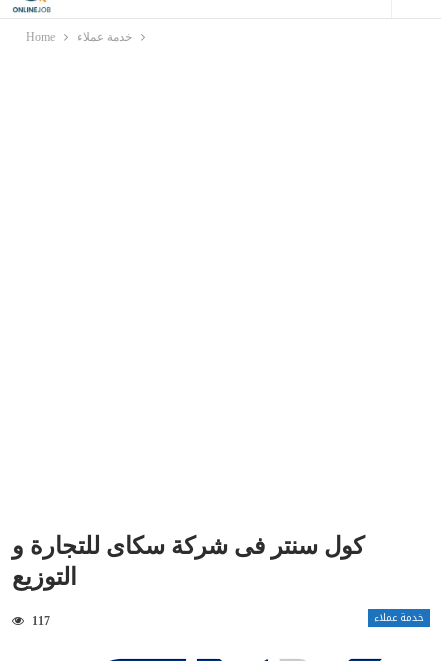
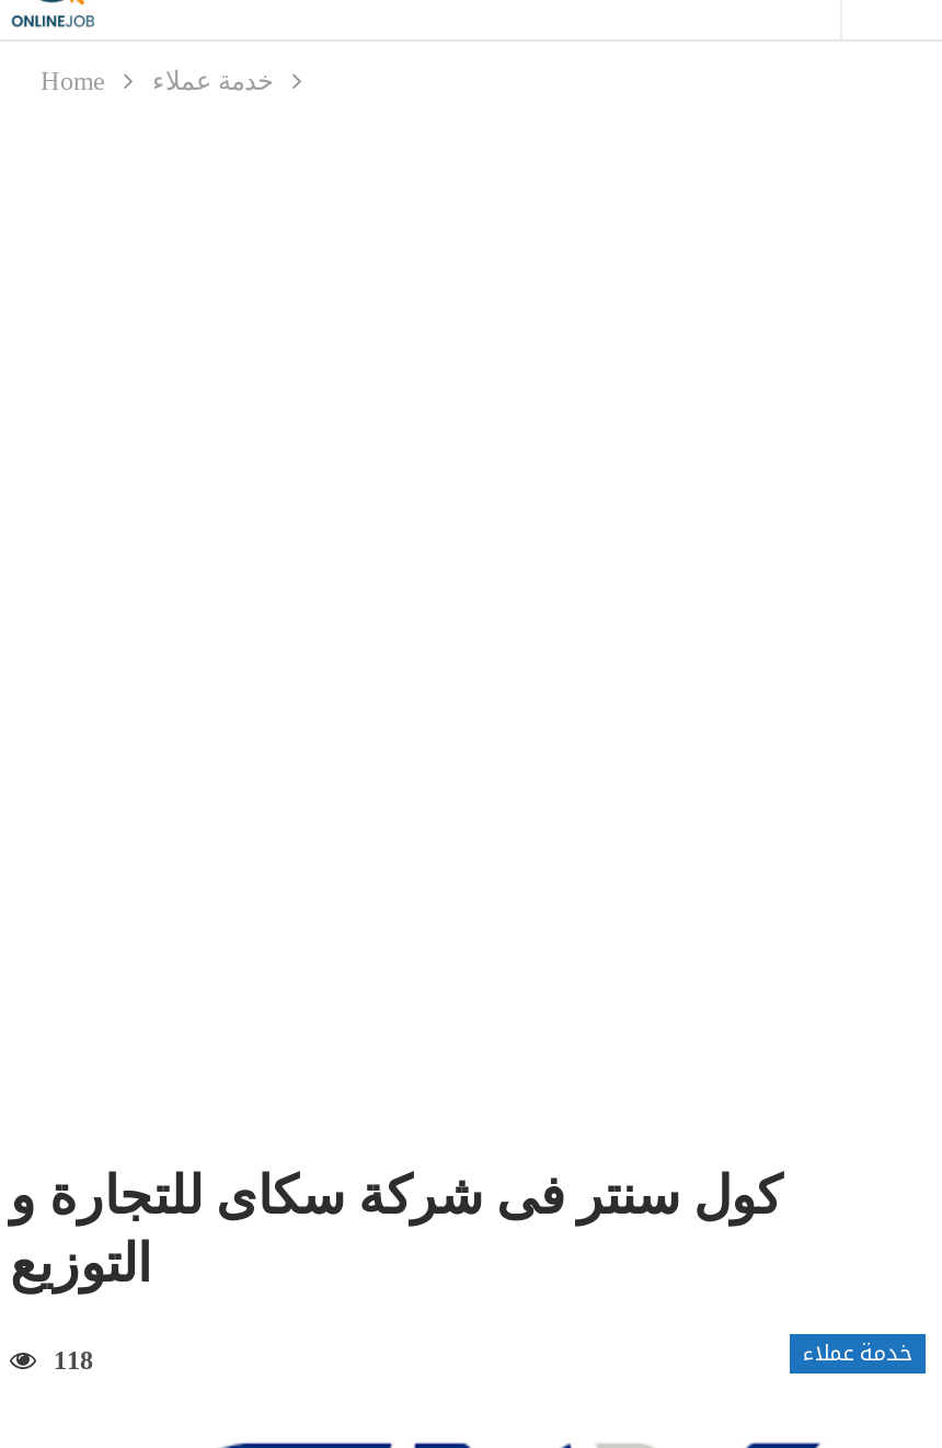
[32,614,50,628] 117 -> [54,1345,93,1376] 118

